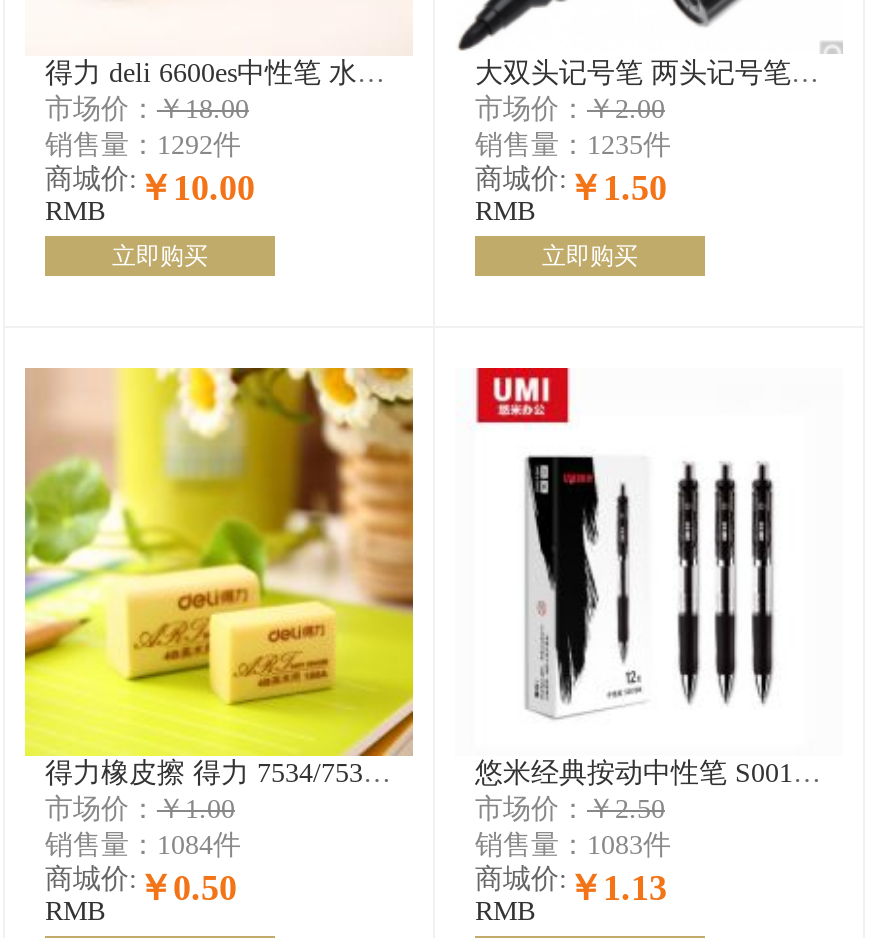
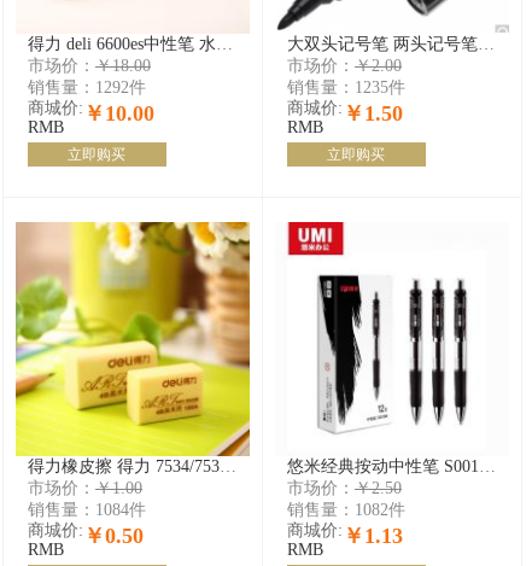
[475,830,671,860] 销售量：1083件 -> [287,501,405,519] 销售量：1082件

